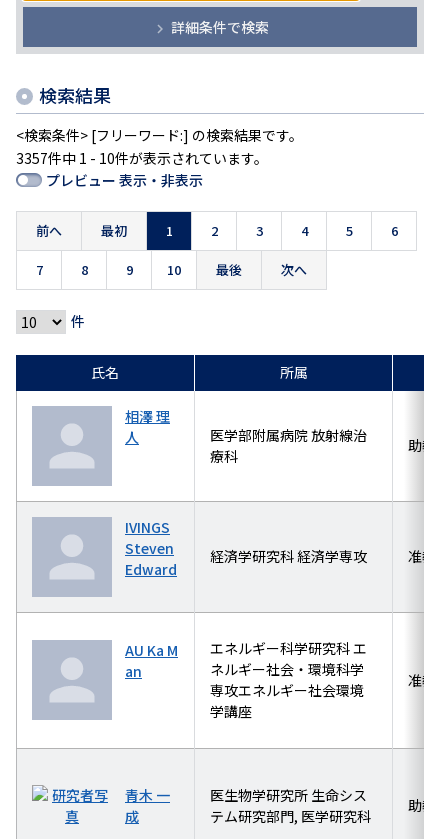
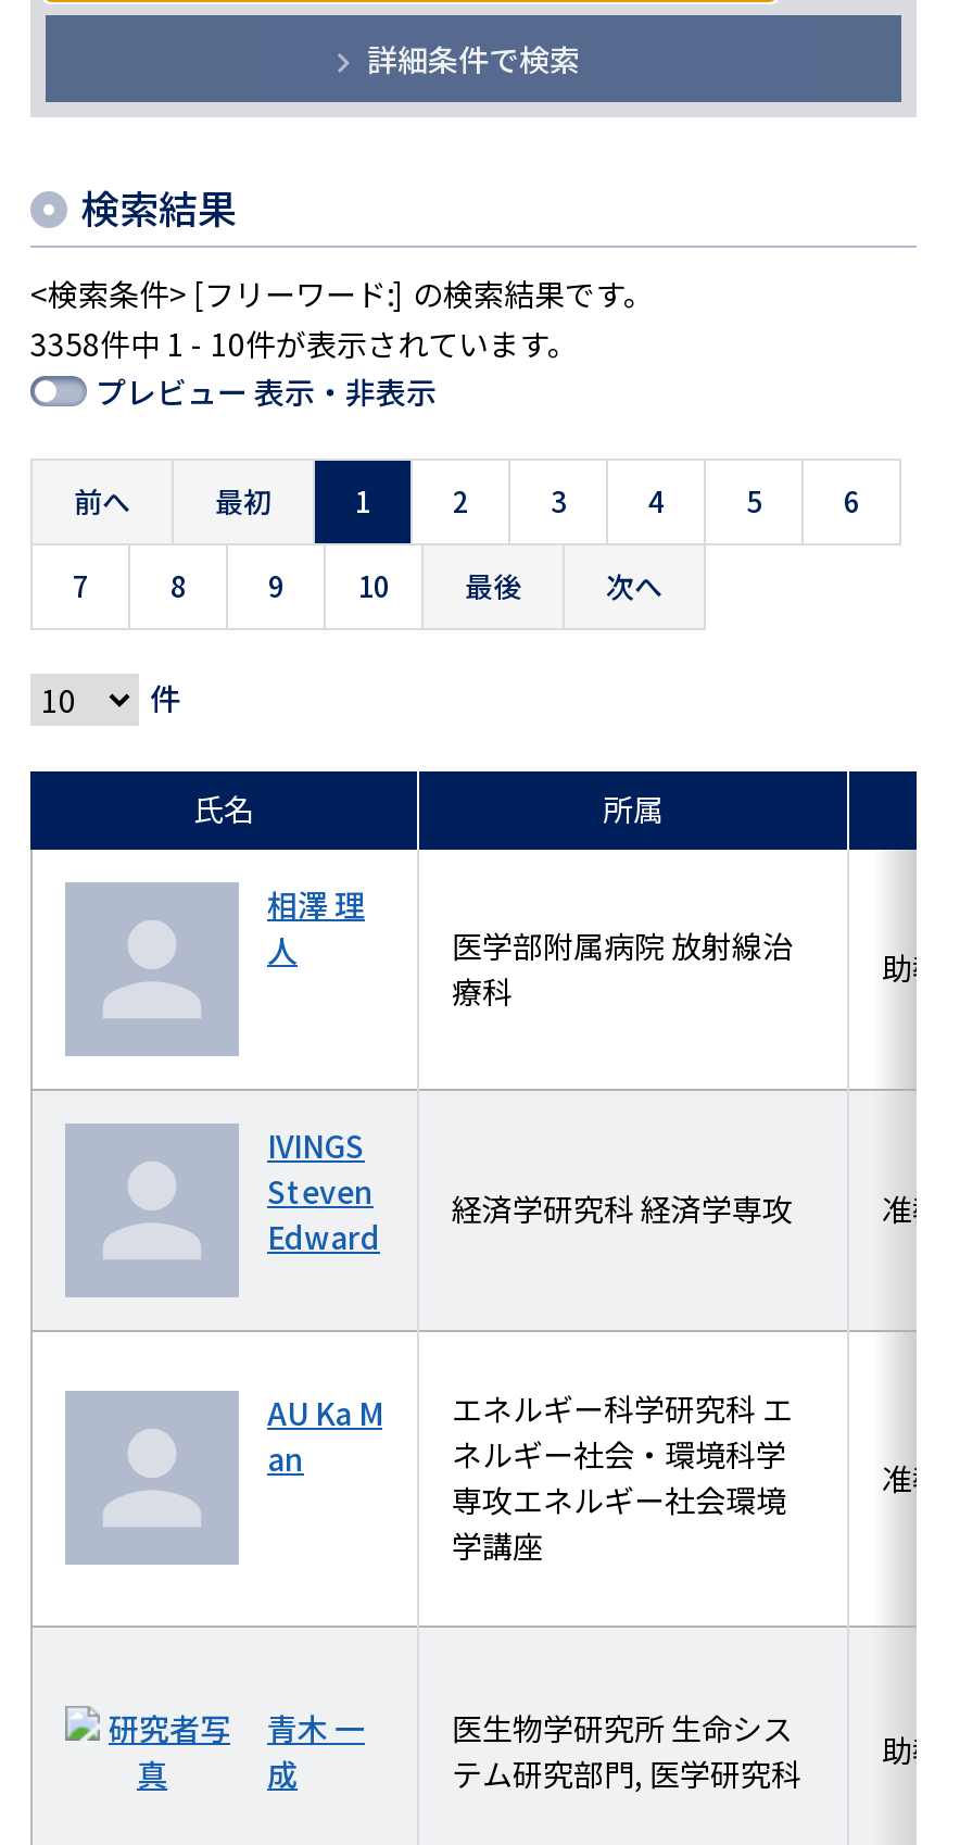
[16,148,268,168] 3357件中 1 - 10件が表示されています。 -> [30,321,578,365] 3358件中 1 - 10件が表示されています。

